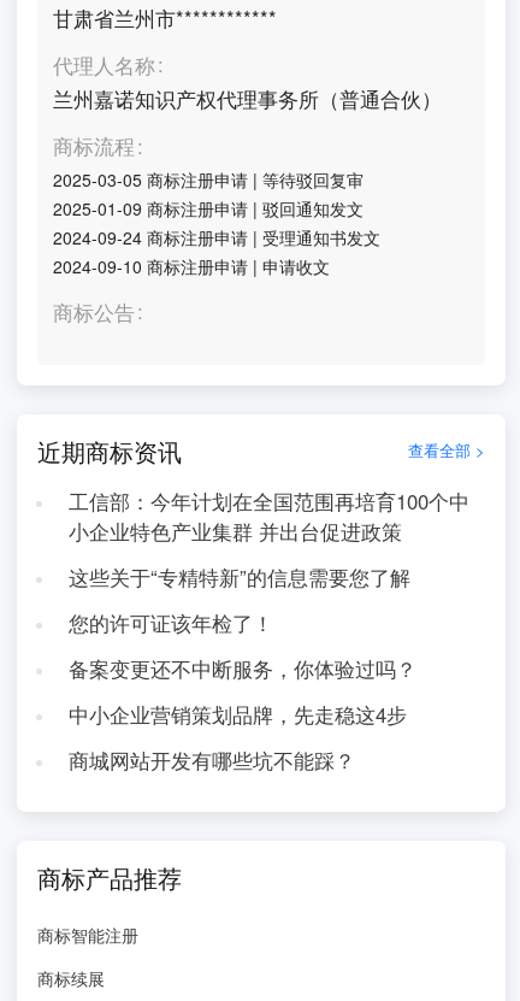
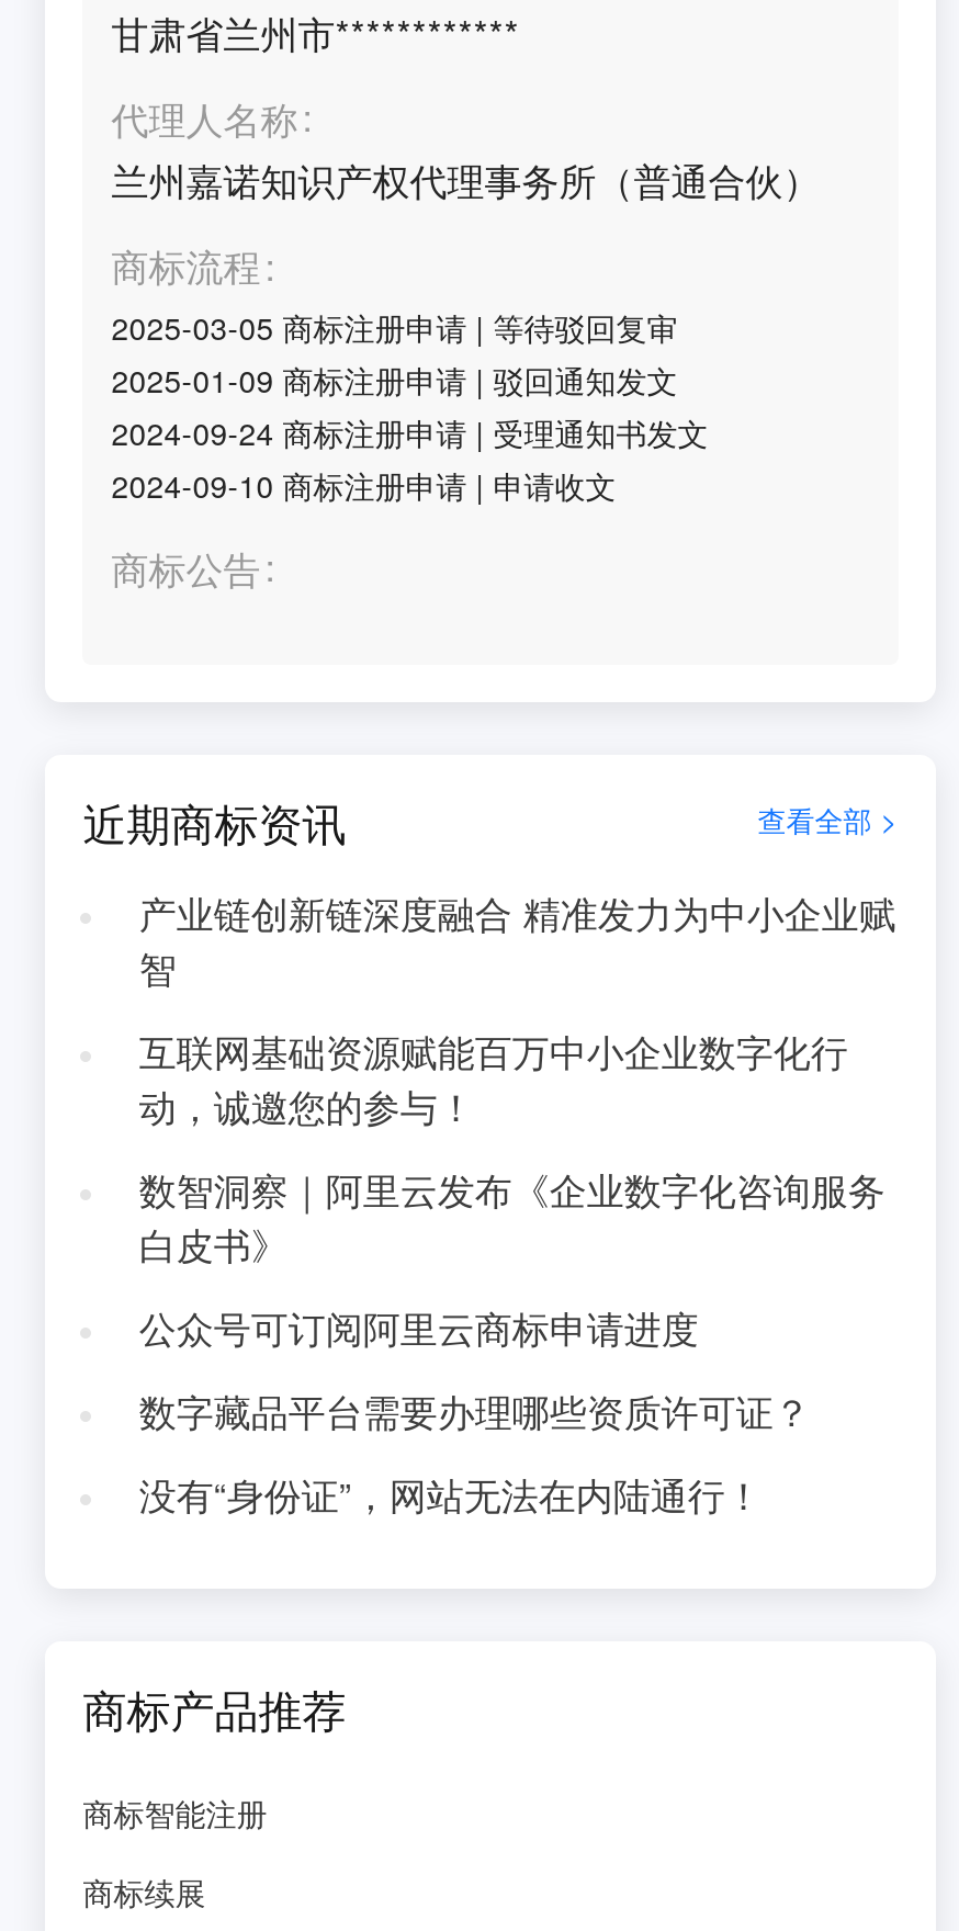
[68,487,469,546] 工信部：今年计划在全国范围再培育100个中 | 小企业特色产业集群 并出台促进政策 -> [139,887,896,994] 产业链创新链深度融合 精准发力为中小企业赋 | 智
[68,563,410,591] 这些关于“专精特新”的信息需要您了解 -> [139,1025,848,1132] 互联网基础资源赋能百万中小企业数字化行 | 动，诚邀您的参与！
[68,608,273,637] 您的许可证该年检了！ -> [139,1163,885,1271] 数智洞察｜阿里云发布《企业数字化咨询服务 | 白皮书》
[68,654,416,683] 备案变更还不中断服务，你体验过吗？ -> [139,1301,699,1354] 公众号可订阅阿里云商标申请进度
[68,700,407,729] 中小企业营销策划品牌，先走稳这4步 -> [139,1384,810,1437] 数字藏品平台需要办理哪些资质许可证？
[68,746,355,774] 商城网站开发有哪些坑不能踩？ -> [139,1468,762,1520] 没有“身份证”，网站无法在内陆通行！

